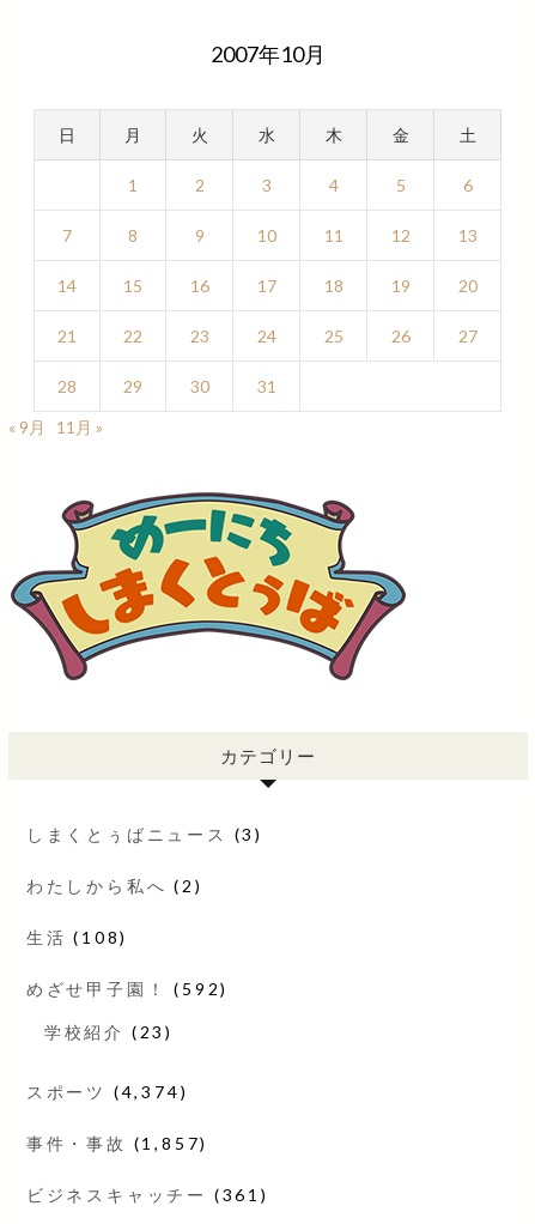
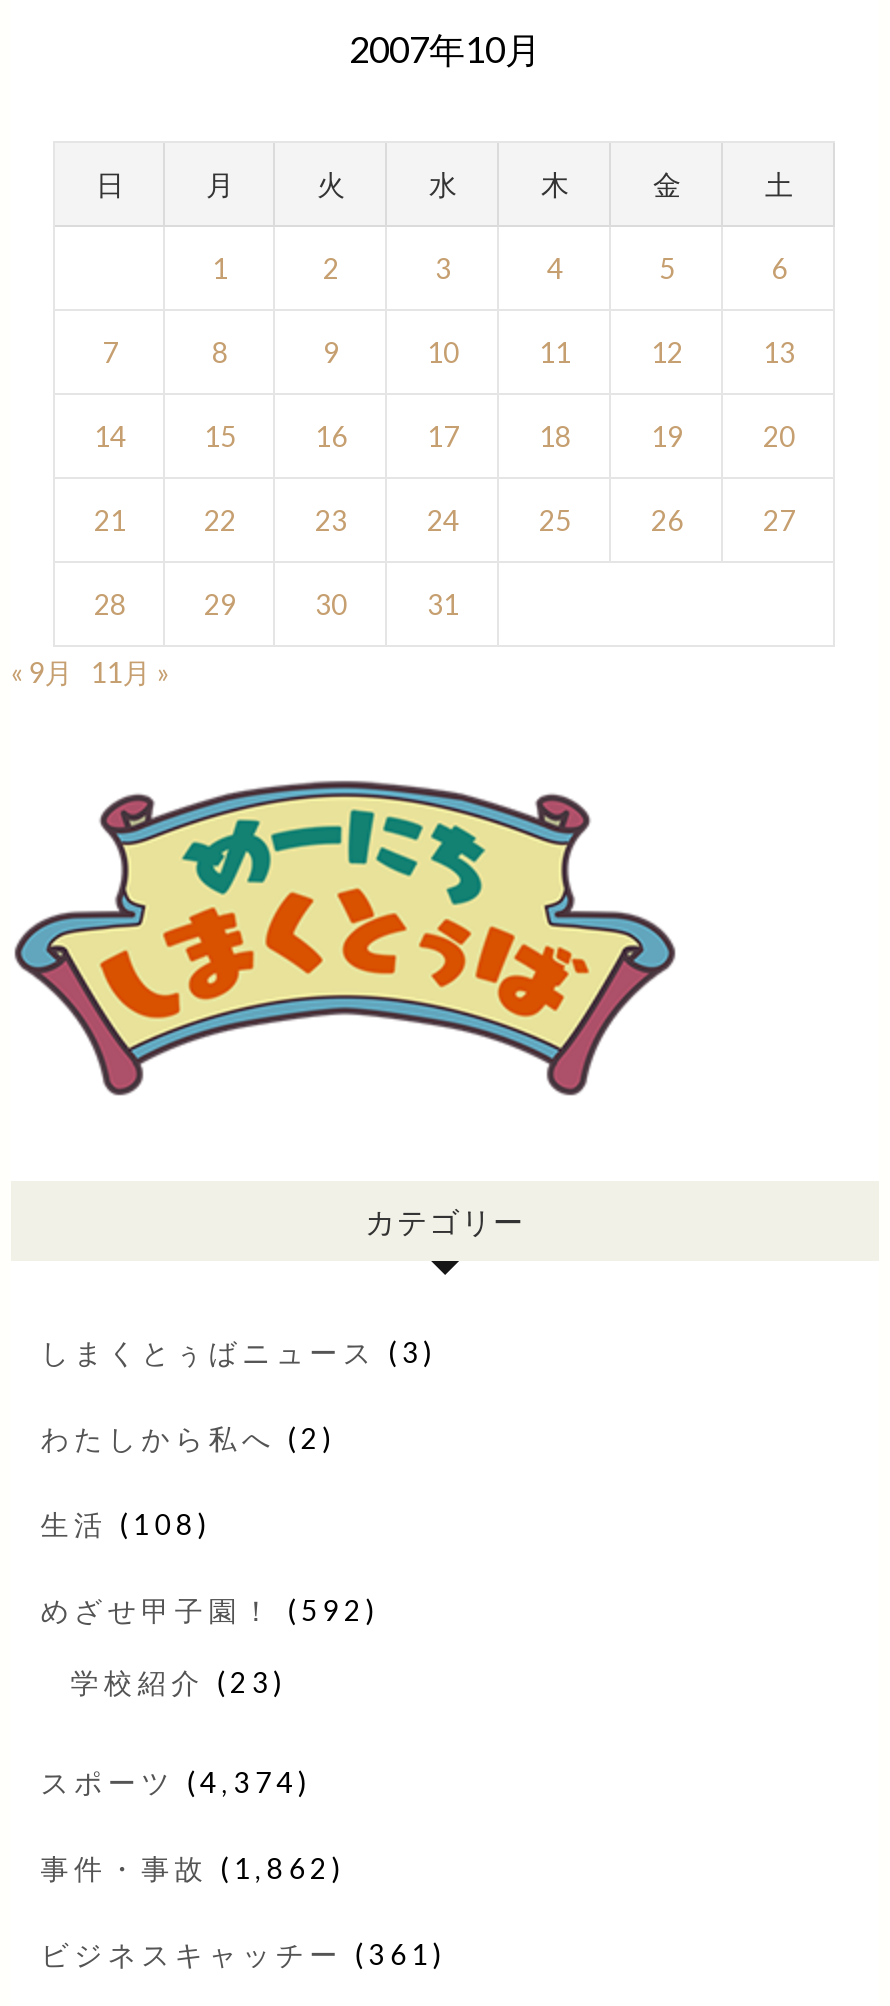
[26,1133,208,1153] 事件・事故(1,857) -> [40,1851,345,1885] 事件・事故(1,862)

